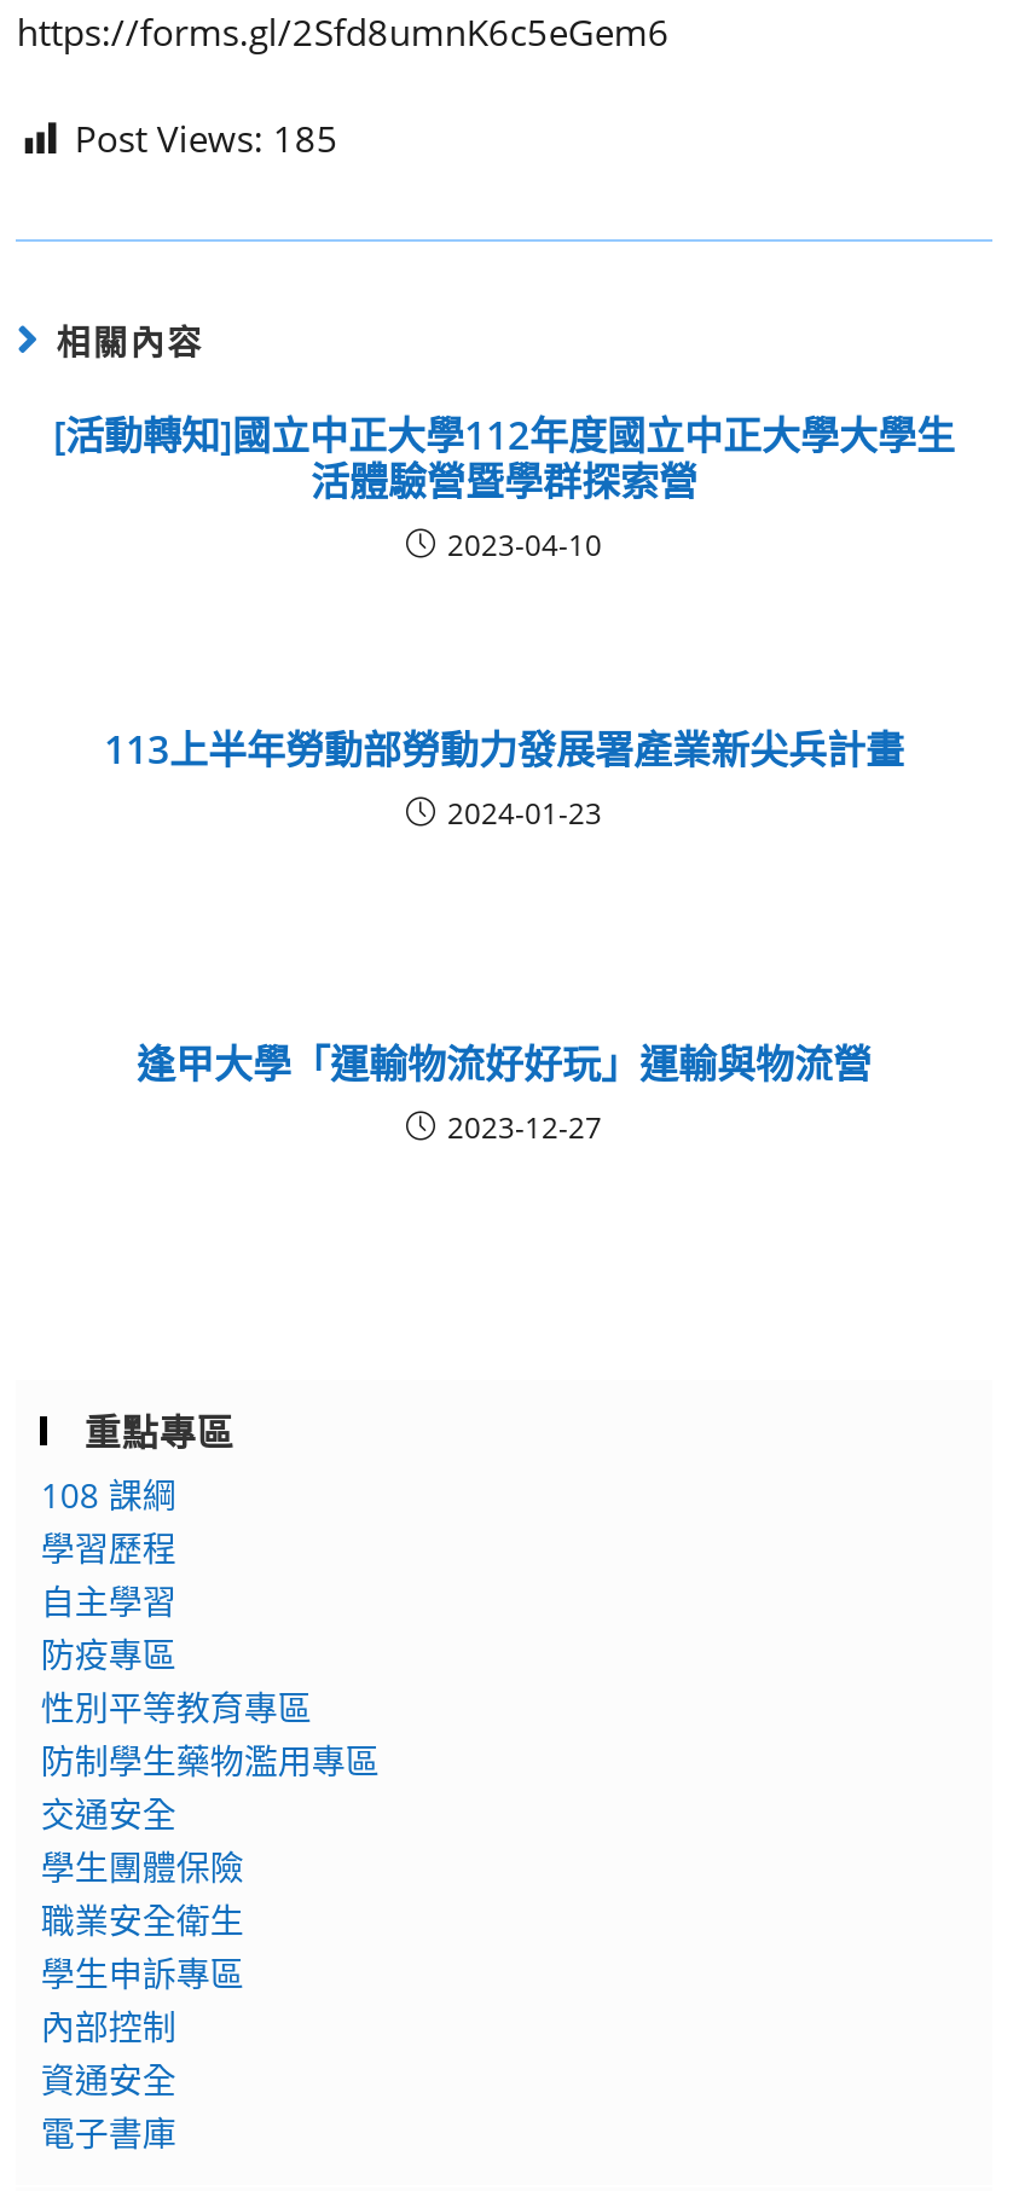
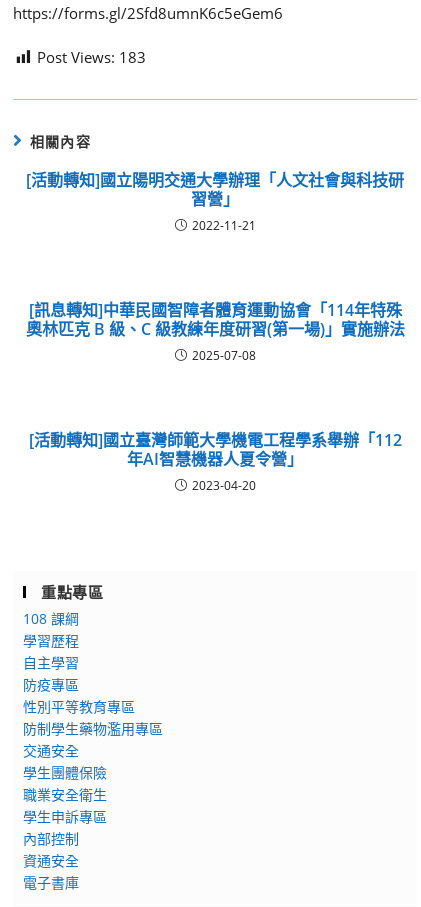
[75,114,338,162] Post Views: 185 -> [37,47,146,67] Post Views: 183
[53,408,955,566] [活動轉知]國立中正大學112年度國立中正大學大學生 | 活體驗營暨學群探索營 | 2023-04-10 -> [26,169,404,234] [活動轉知]國立陽明交通大學辦理「人文社會與科技研 | 習營」 | 2022-11-21
[104,723,904,834] 113上半年勞動部勞動力發展署產業新尖兵計畫 | 2024-01-23 -> [25,299,404,364] [訊息轉知]中華民國智障者體育運動協會「114年特殊 | 奧林匹克 B 級、C 級教練年度研習(第一場)」實施辦法 | 2025-07-08
[137,1037,872,1148] 逢甲大學「運輸物流好好玩」運輸與物流營 | 2023-12-27 -> [28,429,401,494] [活動轉知]國立臺灣師範大學機電工程學系舉辦「112 | 年AI智慧機器人夏令營」 | 2023-04-20

